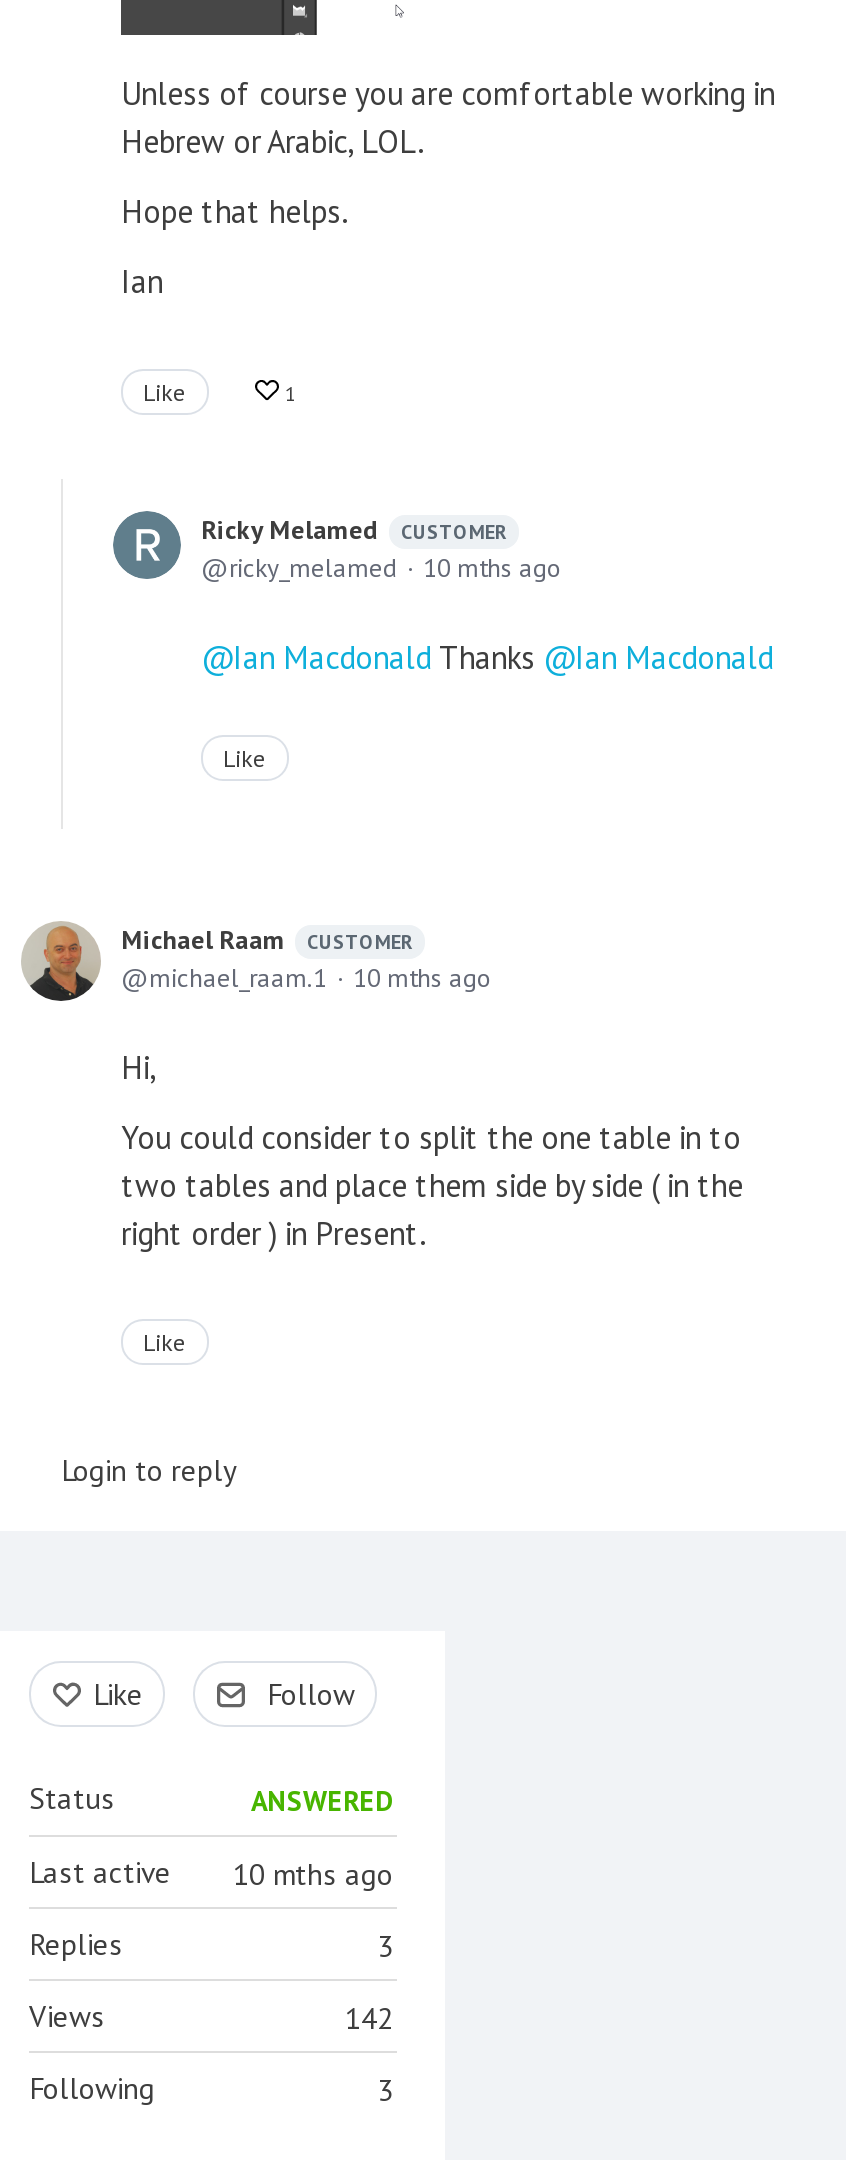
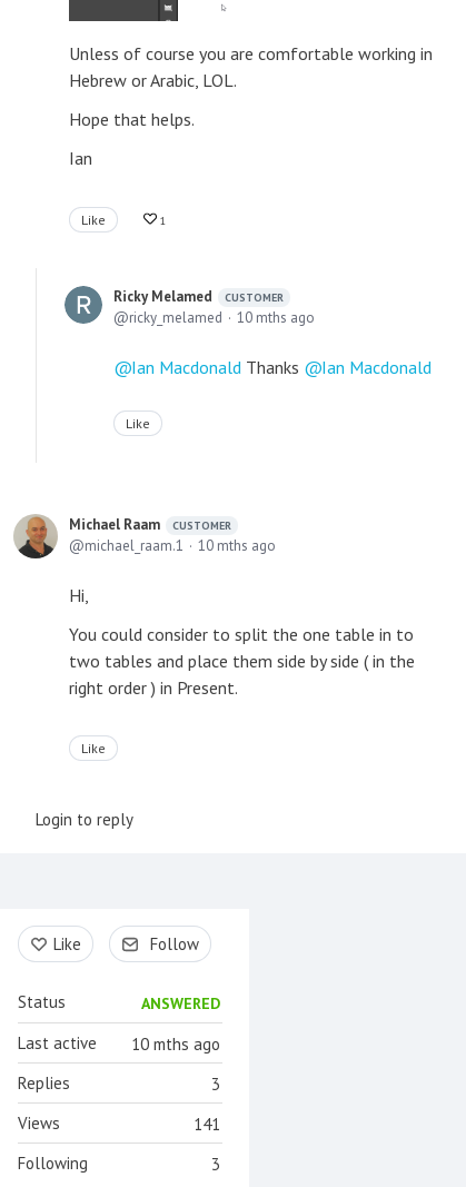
[345,1999,393,2037] 142 -> [194,1113,220,1135] 141

